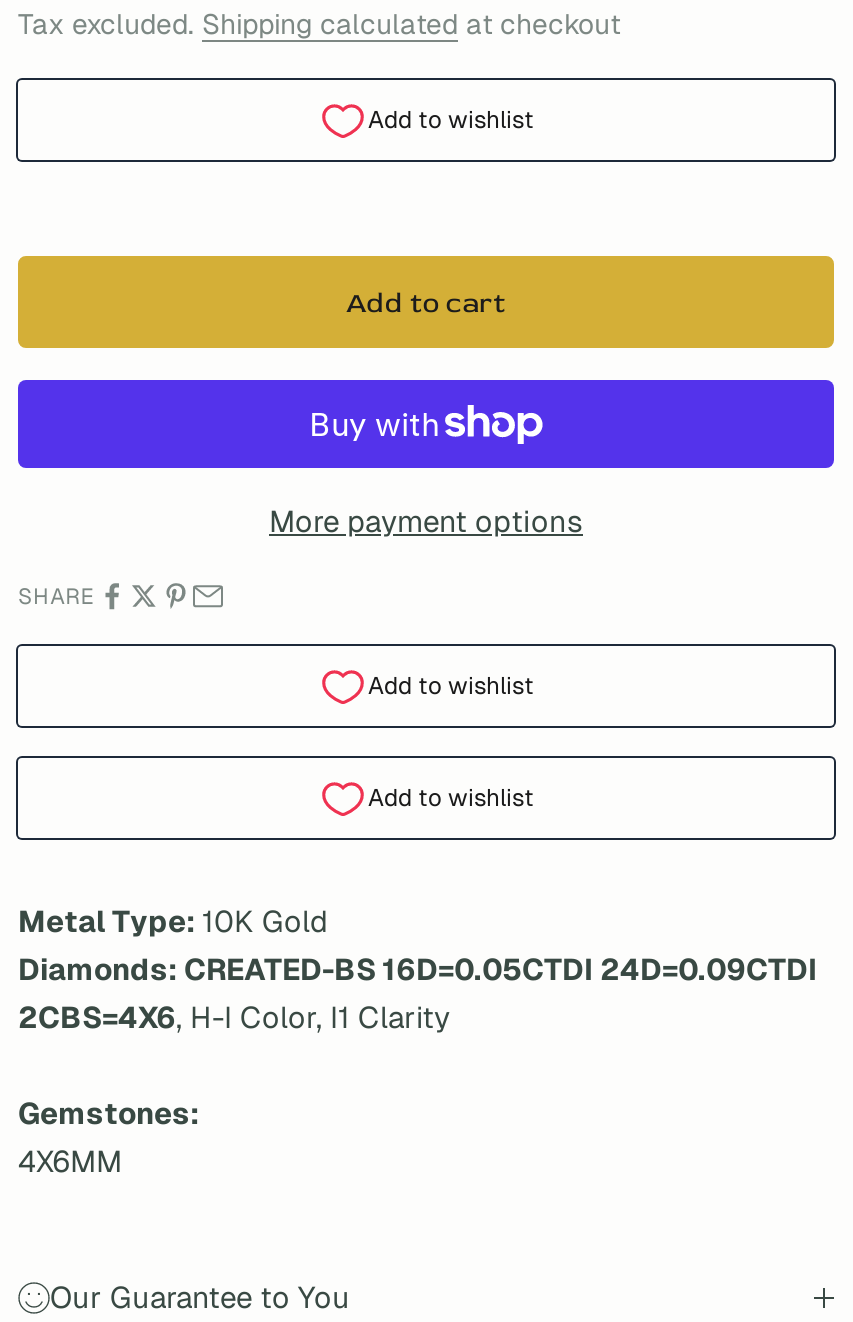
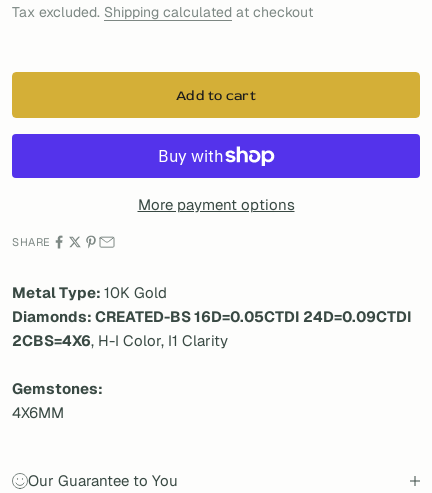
[368,105,534,137] Add to wishlist -> none
[368,670,534,814] Add to wishlist | Add to wishlist -> none

